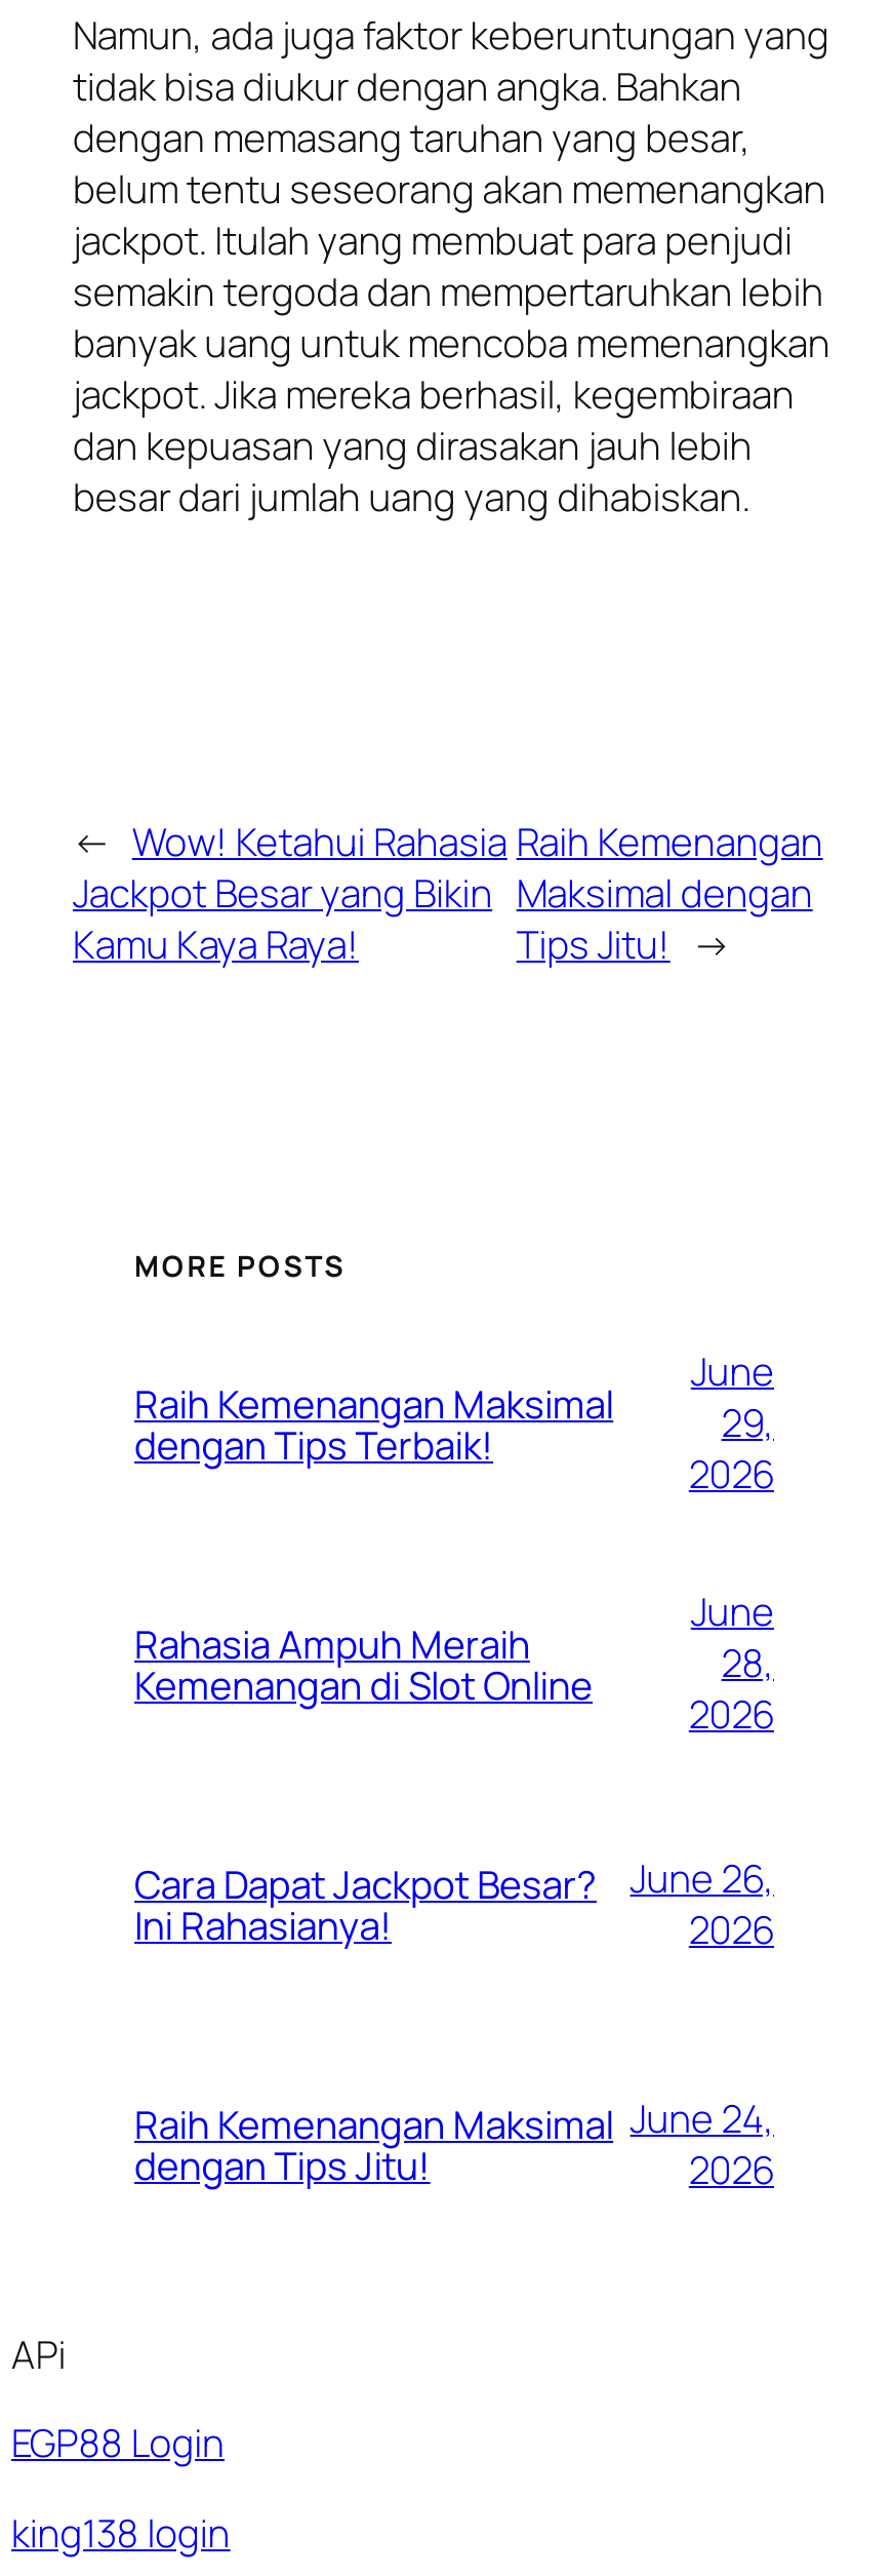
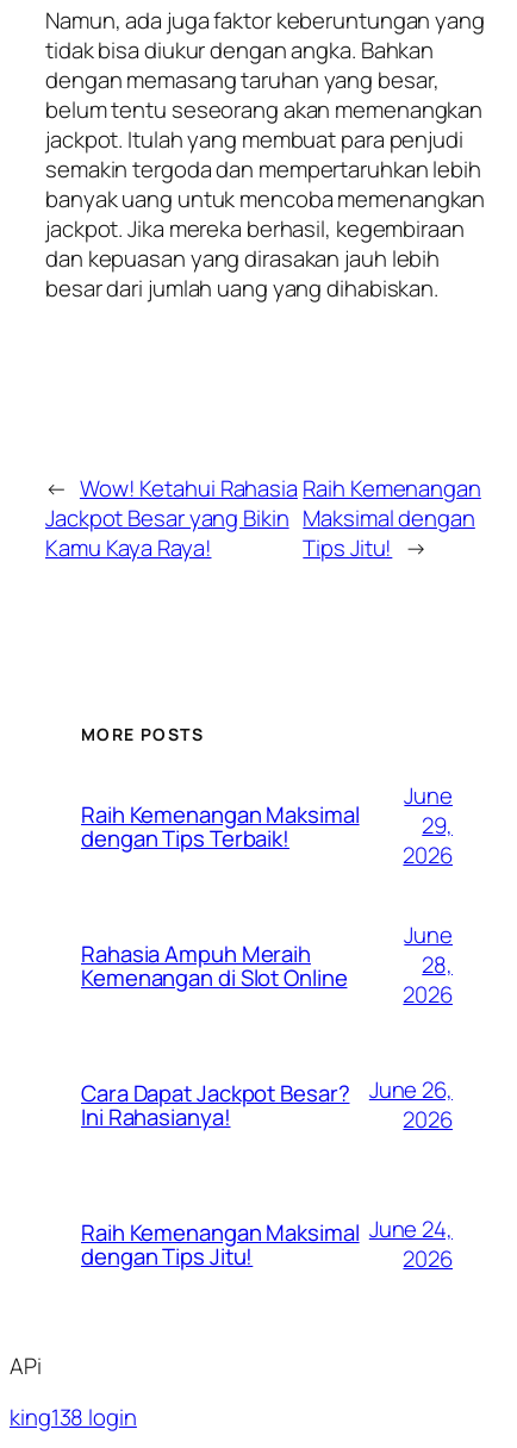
[11,2416,224,2469] EGP88 Login -> none

